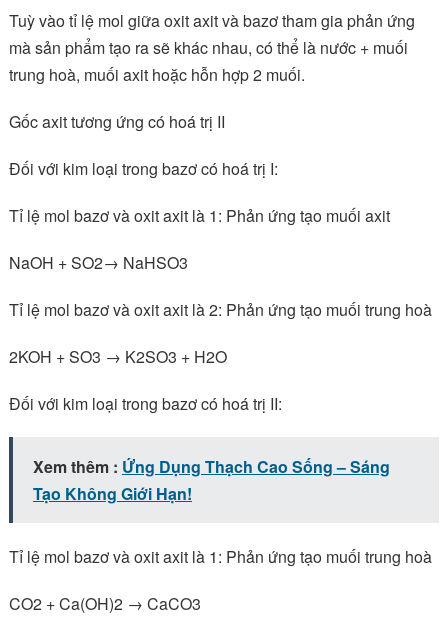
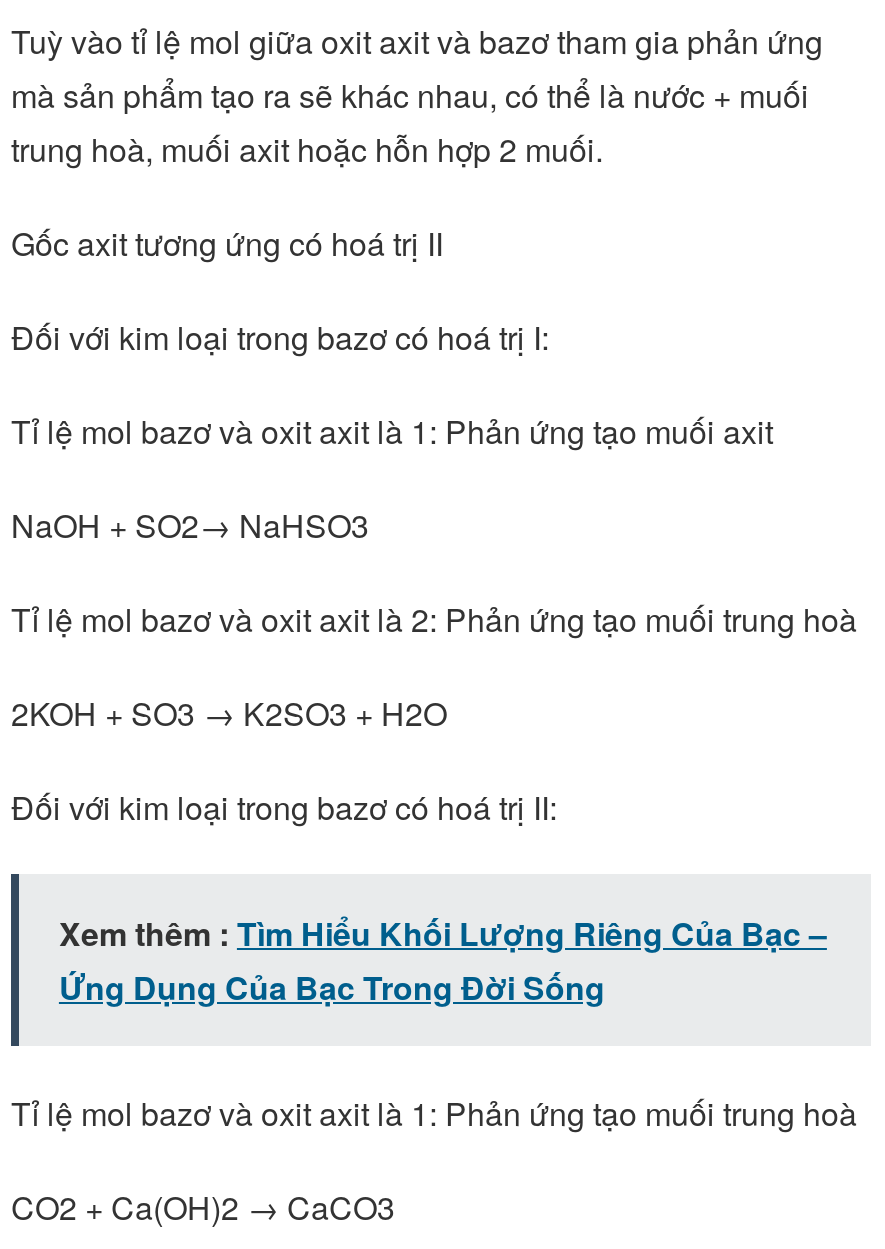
[33,455,390,505] Xem thêm : Ứng Dụng Thạch Cao Sống – Sáng | Tạo Không Giới Hạn! -> [59,910,827,1010] Xem thêm : Tìm Hiểu Khối Lượng Riêng Của Bạc – | Ứng Dụng Của Bạc Trong Đời Sống

